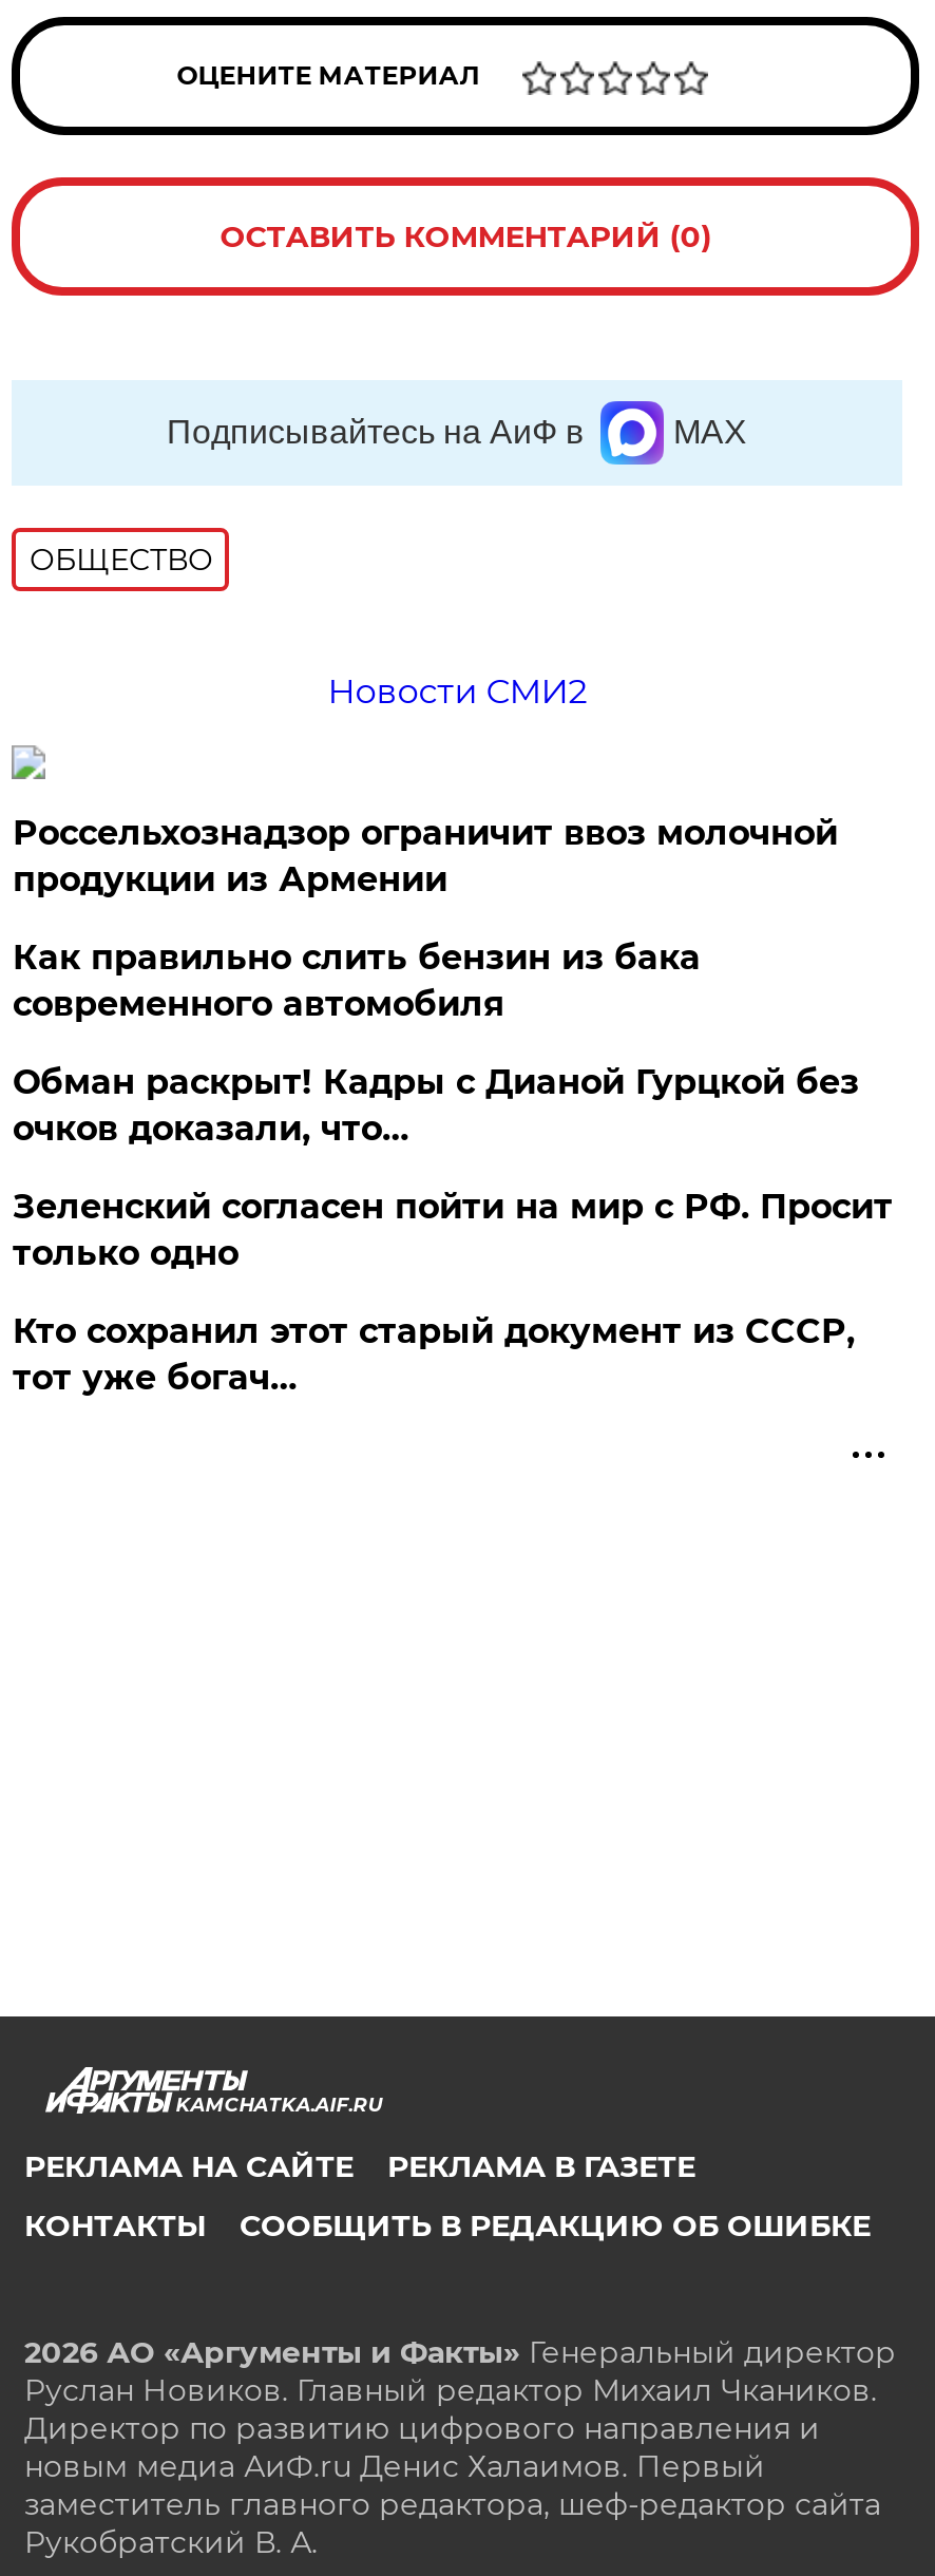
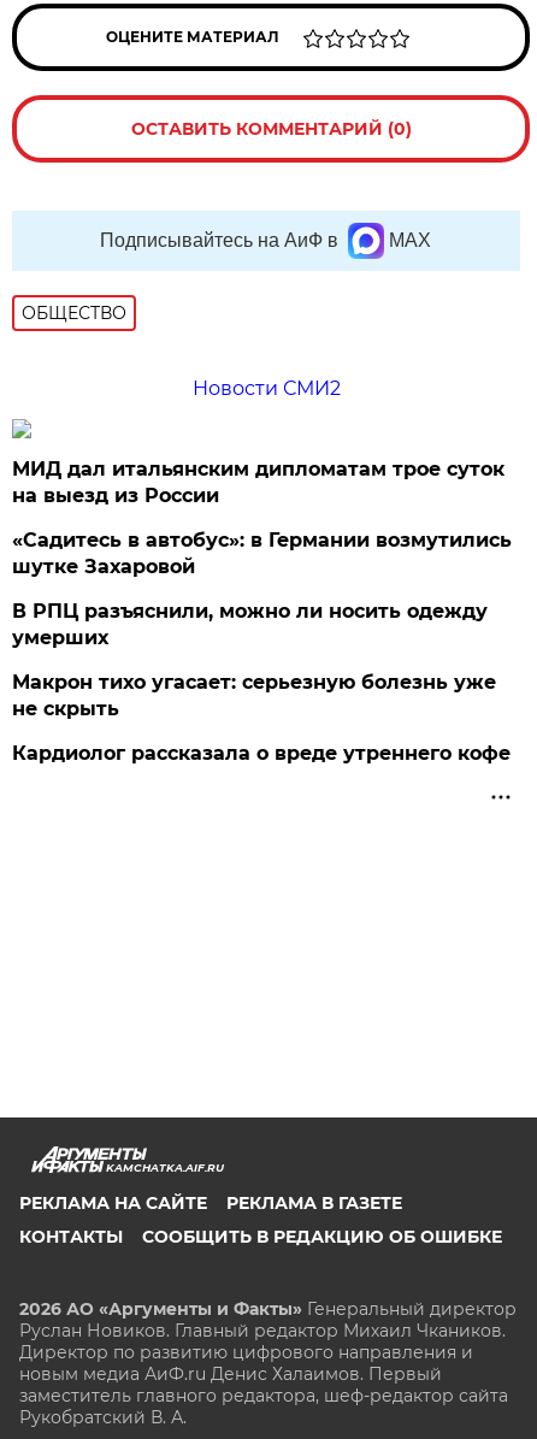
[12,814,838,900] Россельхознадзор ограничит ввоз молочной | продукции из Армении -> [13,458,505,507] МИД дал итальянским дипломатам трое суток | на выезд из России
[12,938,701,1025] Как правильно слить бензин из бака | современного автомобиля -> [13,529,512,578] «Садитесь в автобус»: в Германии возмутились | шутке Захаровой
[12,1063,859,1149] Обман раскрыт! Кадры с Дианой Гурцкой без | очков доказали, что… -> [13,600,488,650] В РПЦ разъяснили, можно ли носить одежду | умерших
[12,1187,893,1274] Зеленский согласен пойти на мир с РФ. Просит | только одно -> [13,671,497,721] Макрон тихо угасает: серьезную болезнь уже | не скрыть
[12,1312,855,1399] Кто сохранил этот старый документ из СССР, | тот уже богач… -> [13,742,511,765] Кардиолог рассказала о вреде утреннего кофе

